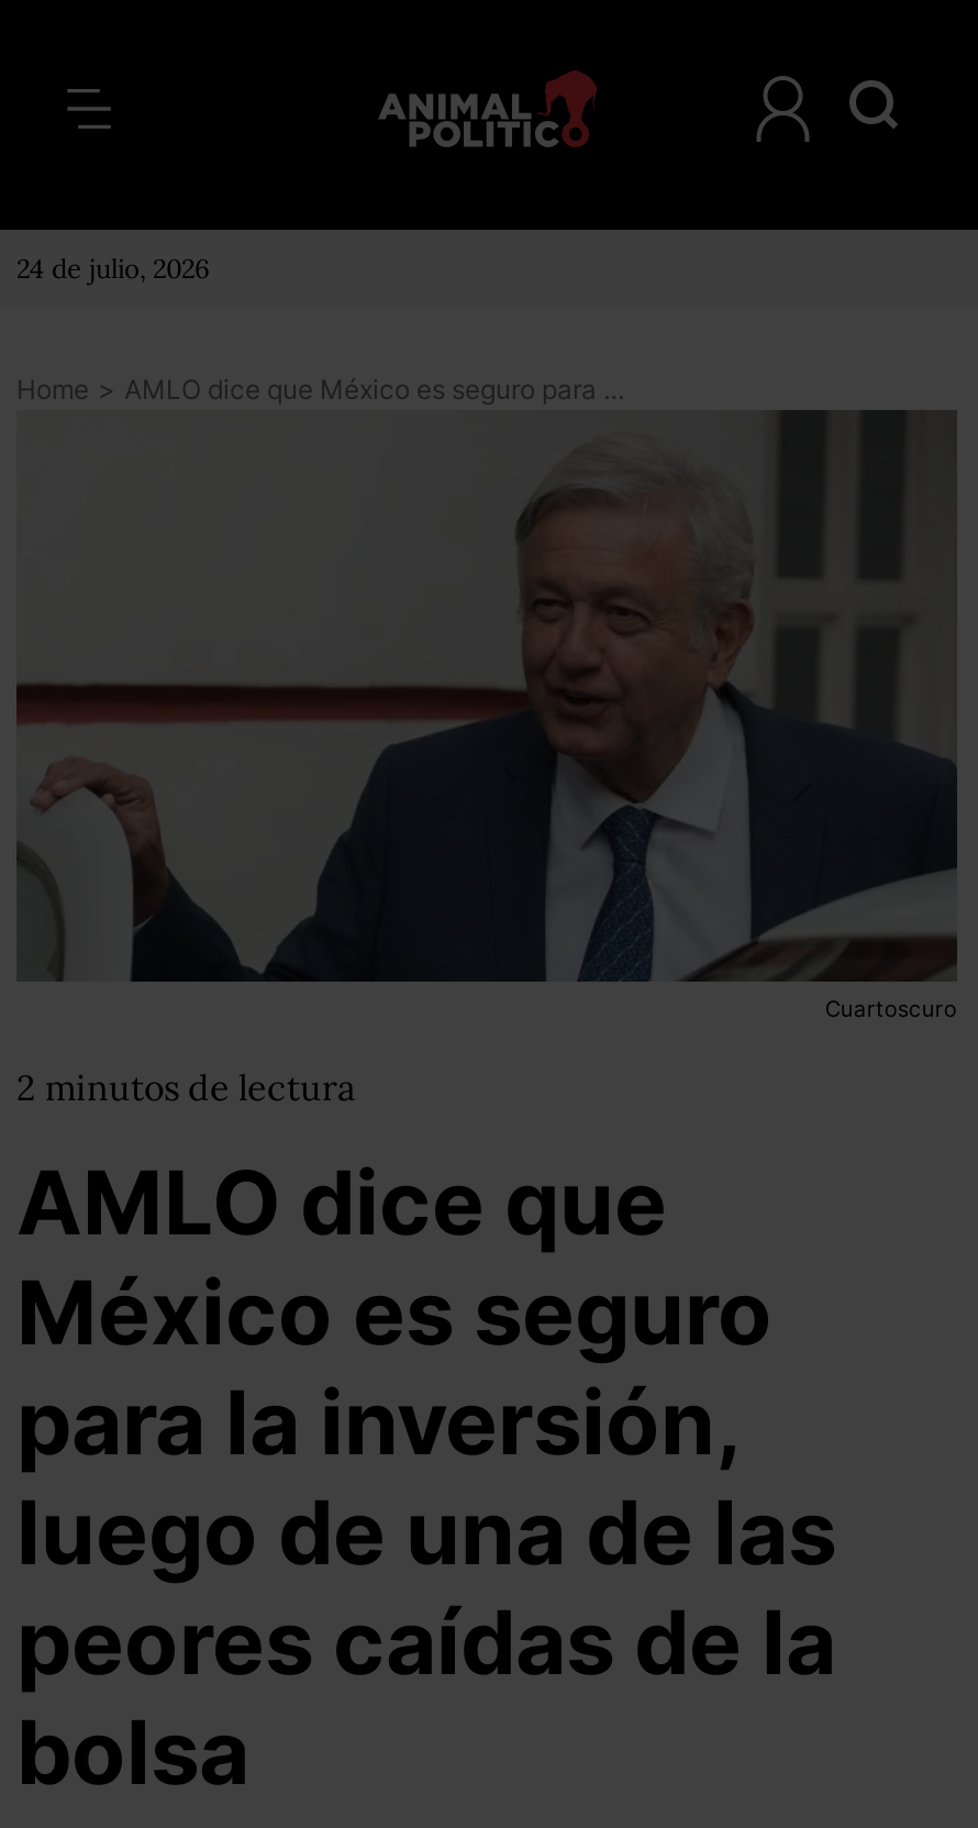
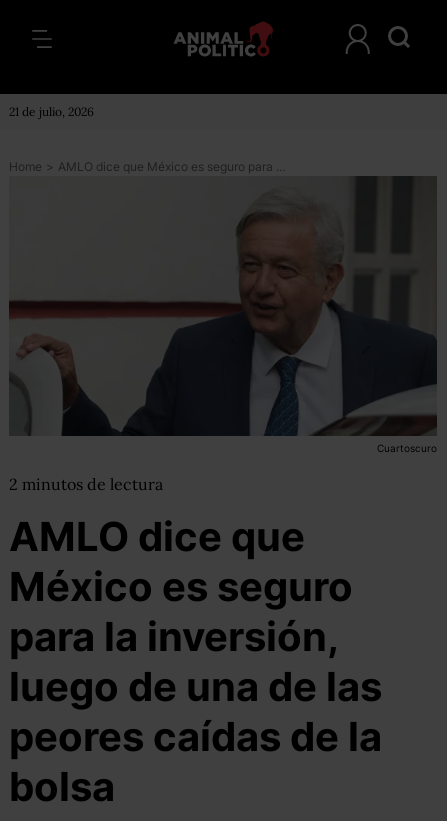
[16,252,210,285] 24 de julio, 2026 -> [9,104,94,119] 21 de julio, 2026

